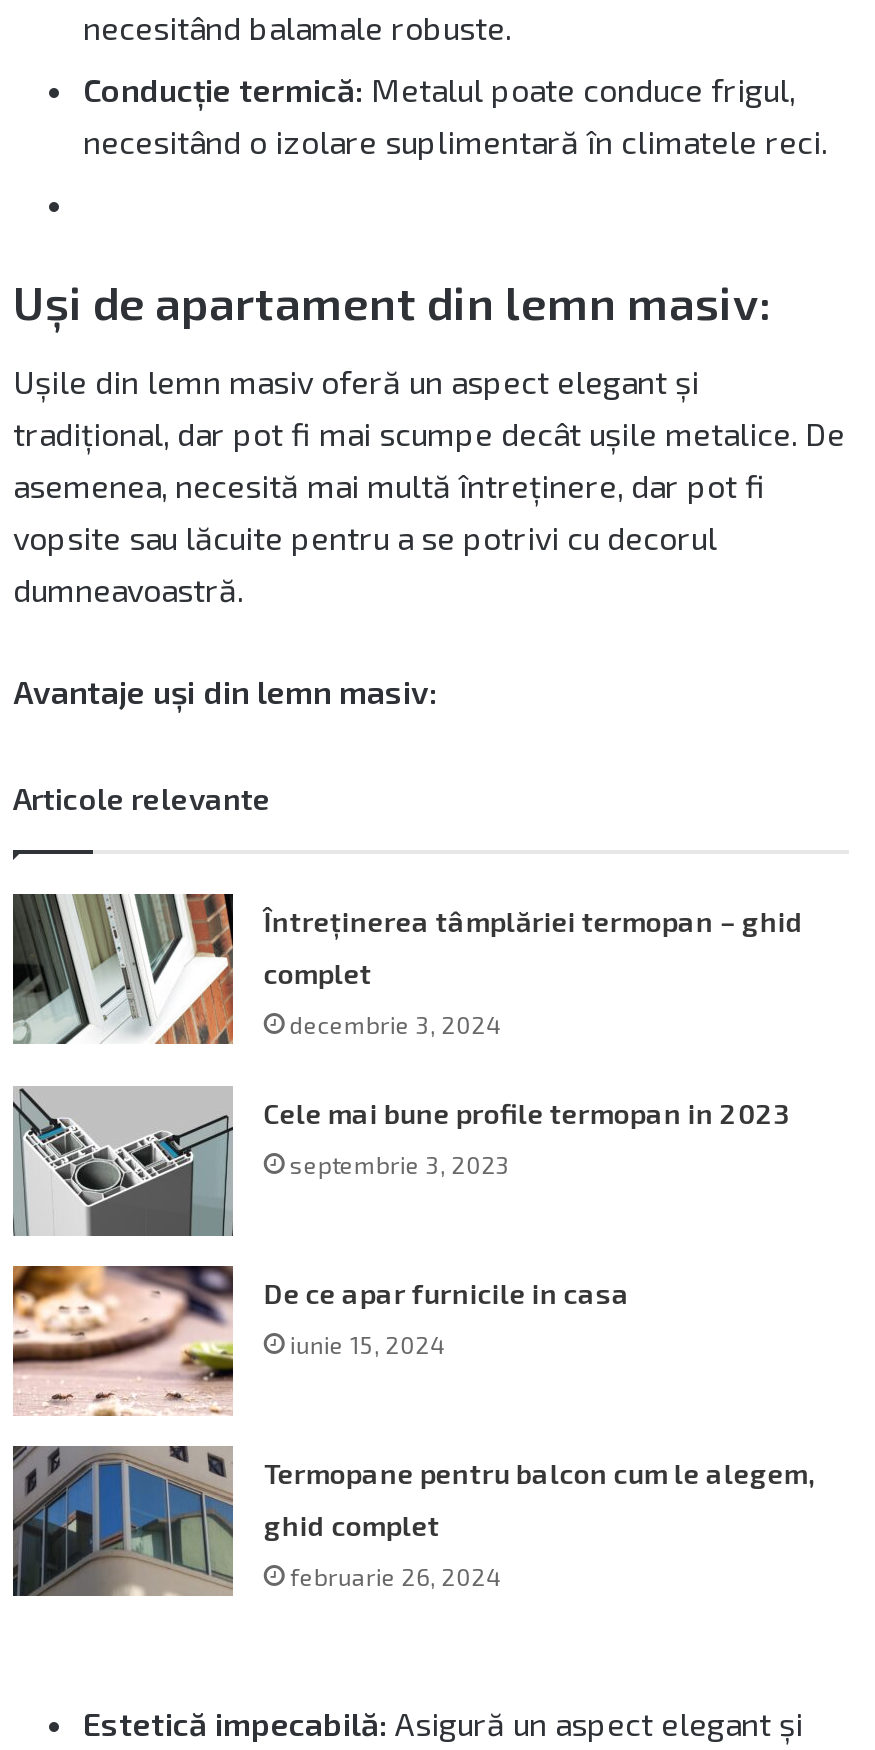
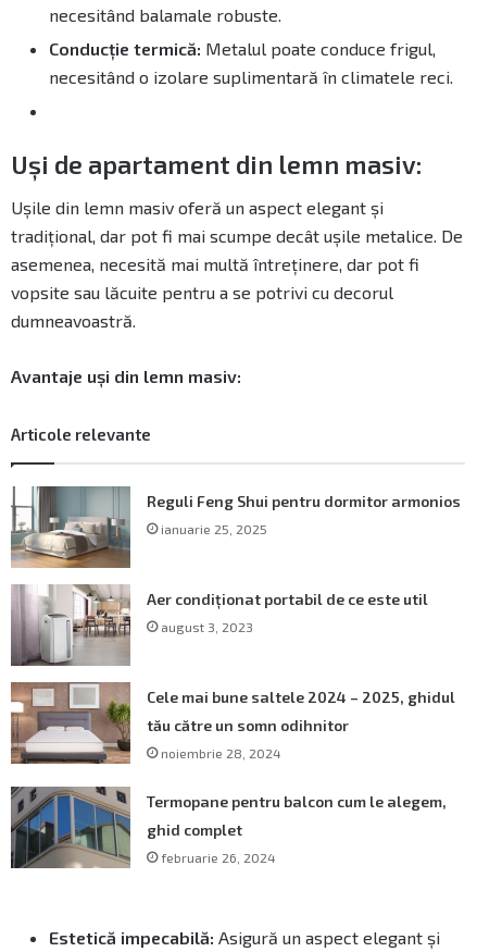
[11,892,804,1046] [image] | Întreținerea tâmplăriei termopan – ghid -> [10,485,461,569] [image] | Reguli Feng Shui pentru dormitor armonios
[264,956,372,990] complet -> [161,521,268,537] ianuarie 25, 2025
[290,1010,502,1038] decembrie 3, 2024 -> [147,590,428,608] Aer condiționat portabil de ce este util
[11,1074,790,1238] [image] | Cele mai bune profile termopan in 2023 -> [11,583,253,672] [image] | august 3, 2023
[290,1150,510,1178] septembrie 3, 2023 -> [147,688,456,706] Cele mai bune saltele 2024 – 2025, ghidul
[11,1254,630,1418] [image] | De ce apar furnicile in casa -> [10,681,349,770] [image] | tău către un somn odihnitor
[290,1330,446,1358] iunie 15, 2024 -> [161,745,282,761] noiembrie 28, 2024

